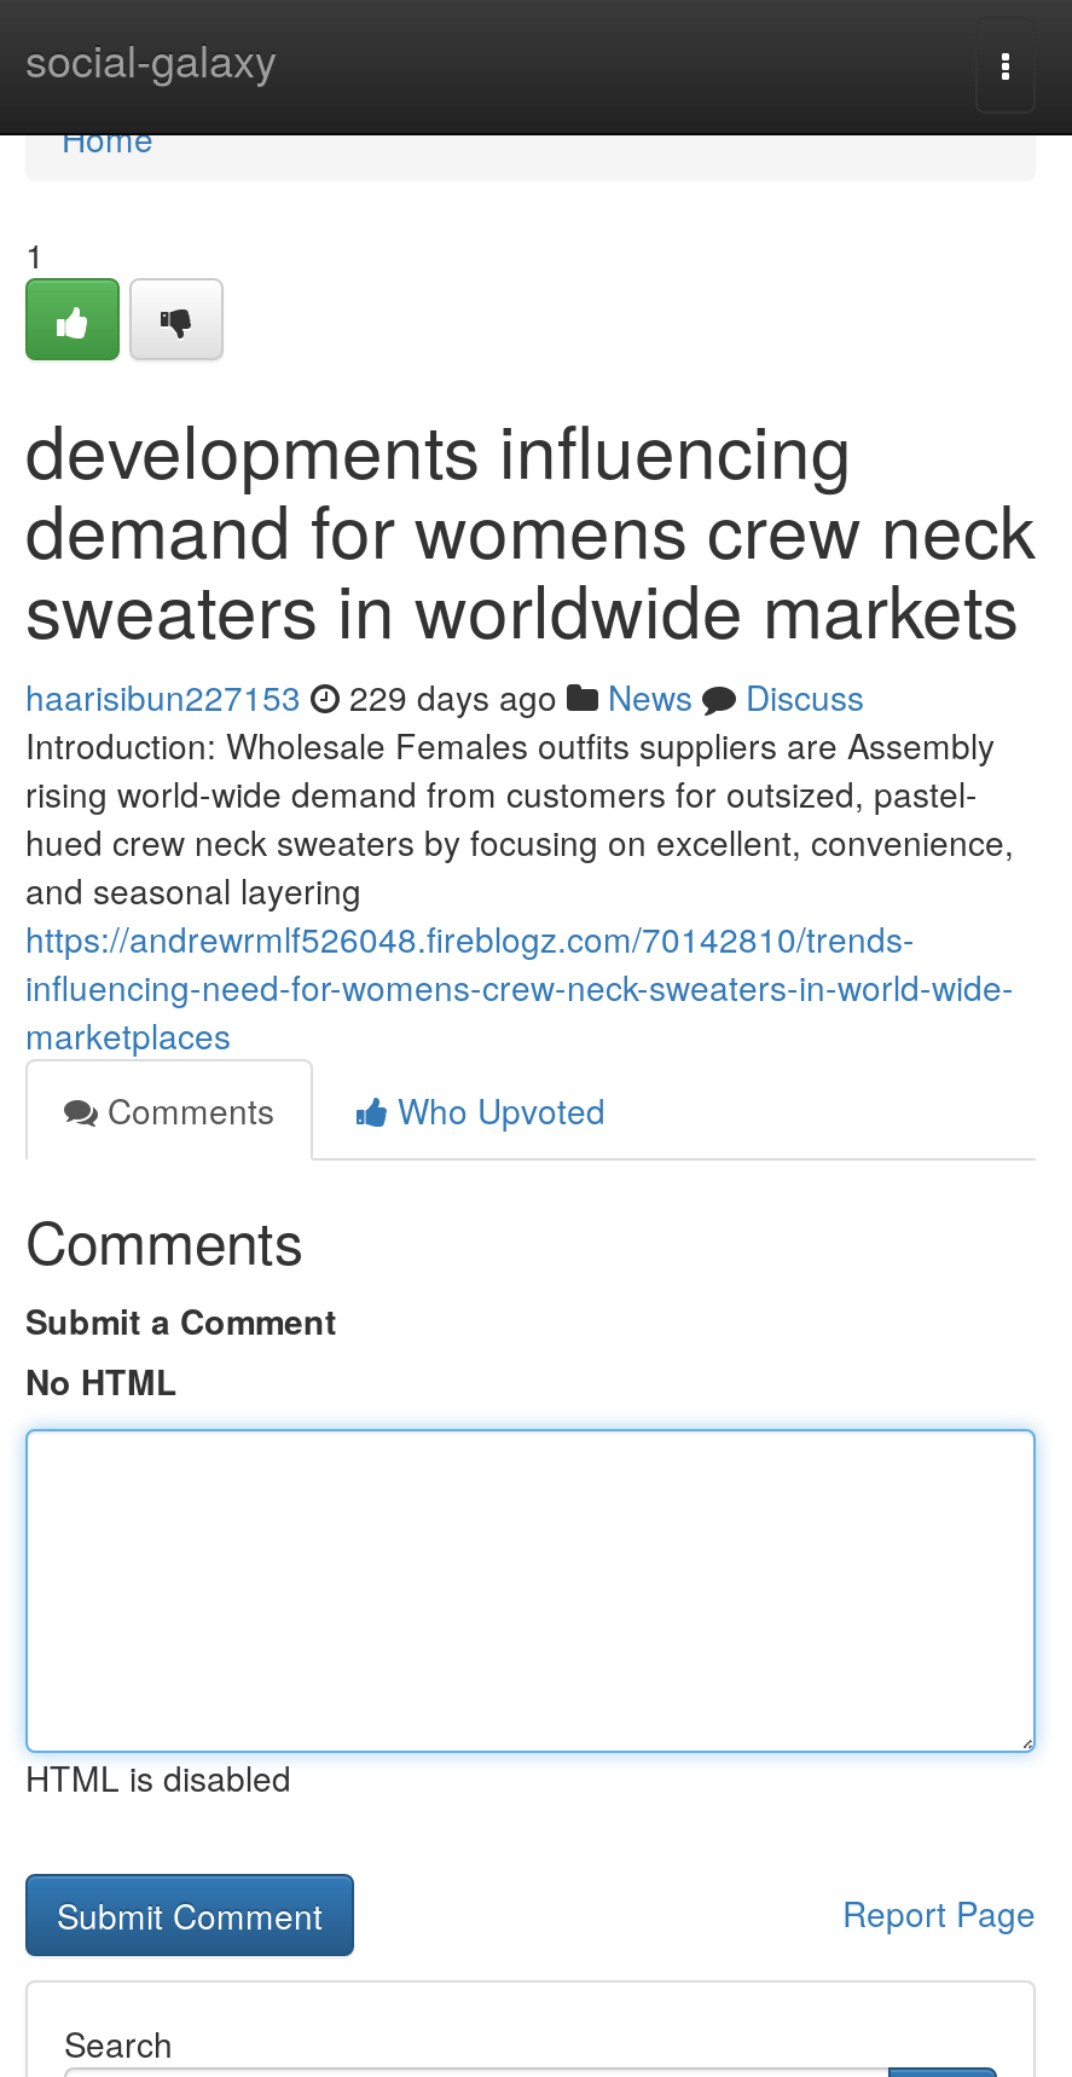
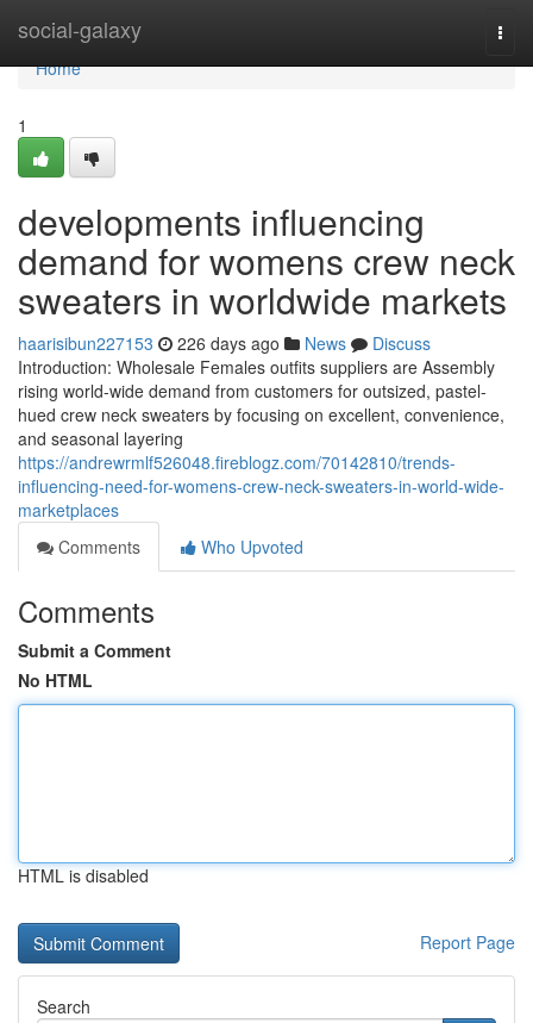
[25,672,864,721] haarisibun227153 229 days ago News Discuss -> [18,331,431,355] haarisibun227153 226 days ago News Discuss

